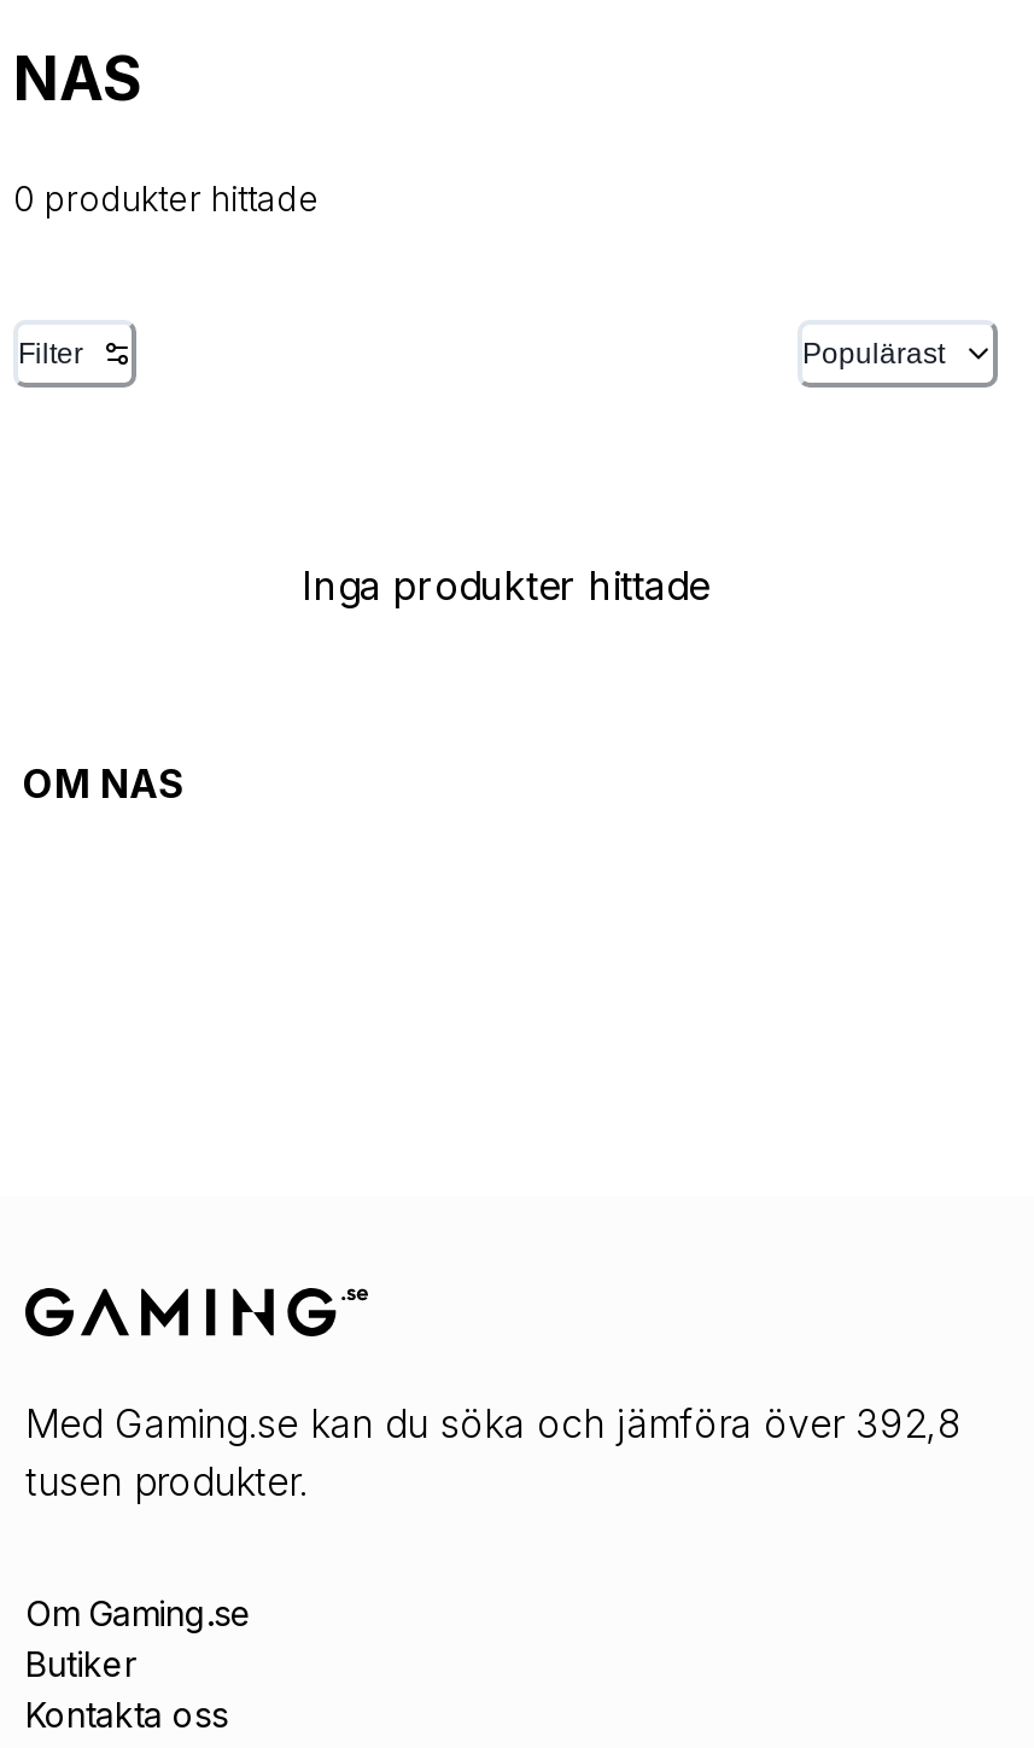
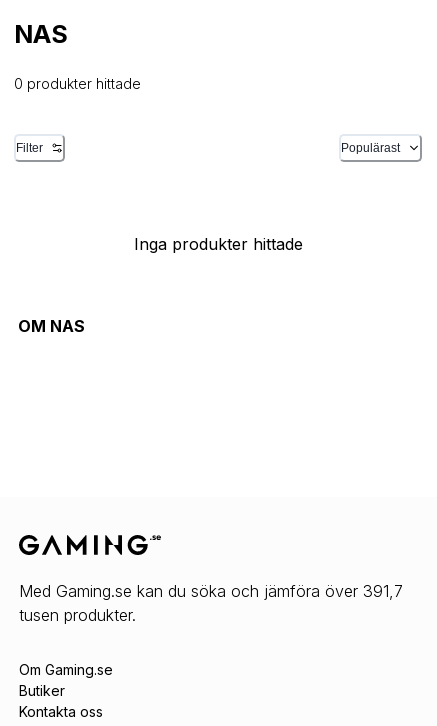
[25,1399,962,1447] Med Gaming.se kan du söka och jämföra över 392,8 -> [19,581,403,601] Med Gaming.se kan du söka och jämföra över 391,7

